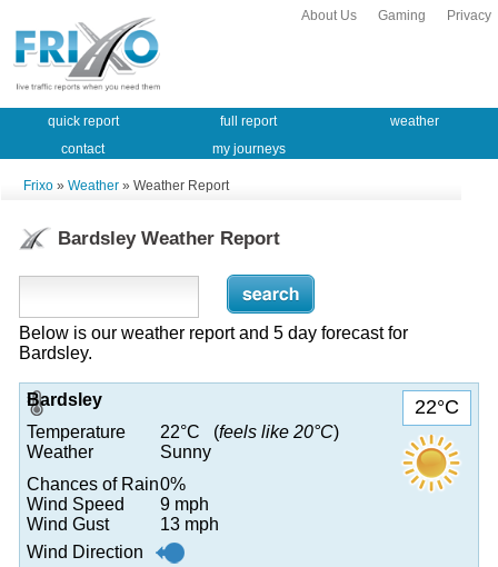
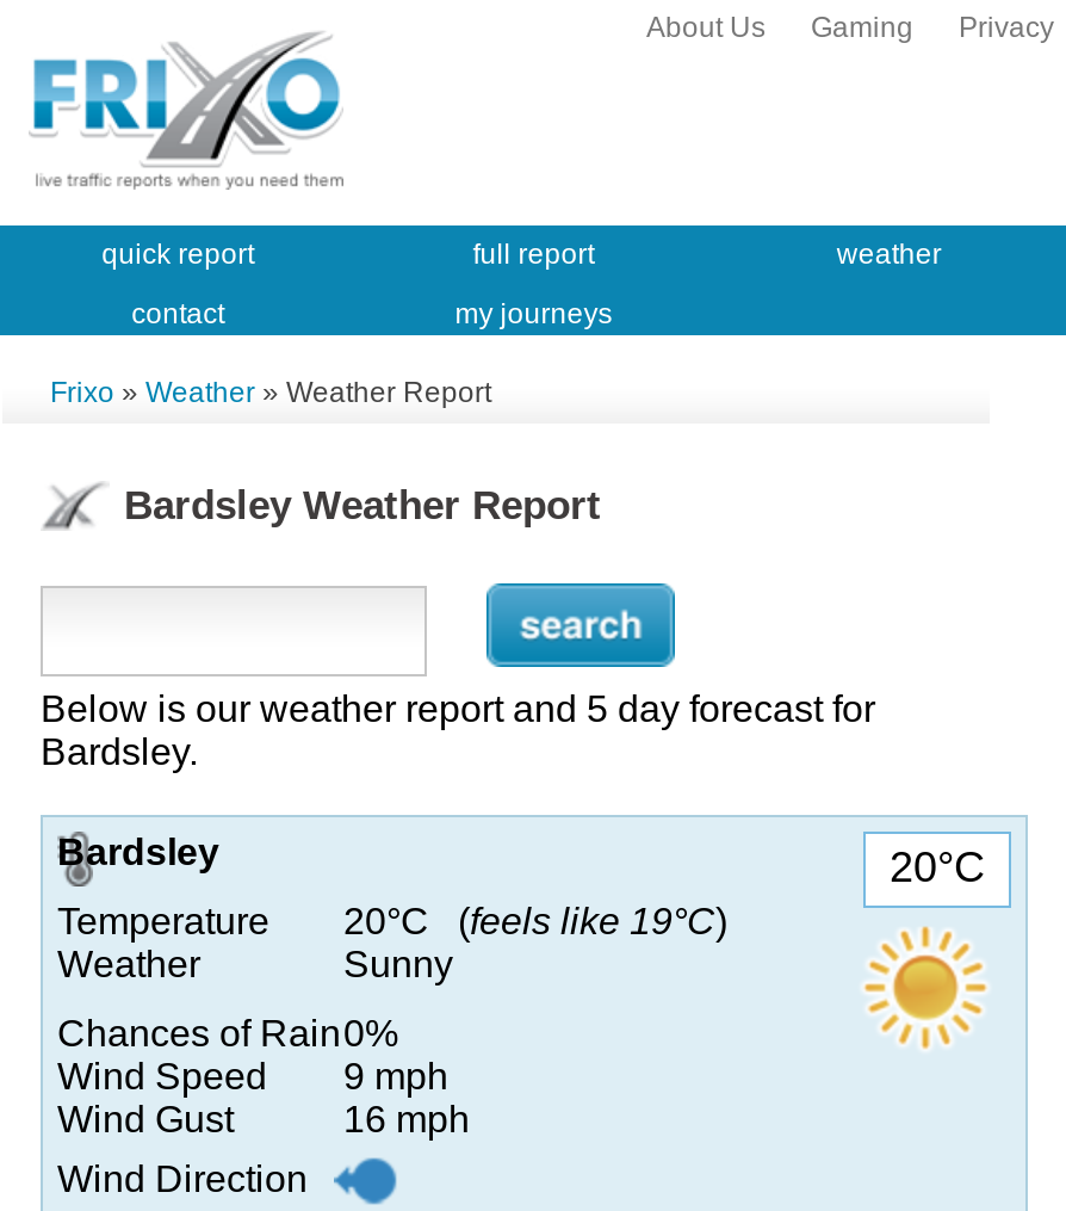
[415,396,459,418] 22°C -> [890,843,985,891] 20°C
[27,422,339,441] Temperature 22°C (feels like 20°C) -> [57,900,727,941] Temperature 20°C (feels like 19°C)
[160,515,219,533] 13 mph -> [343,1098,470,1139] 16 mph

